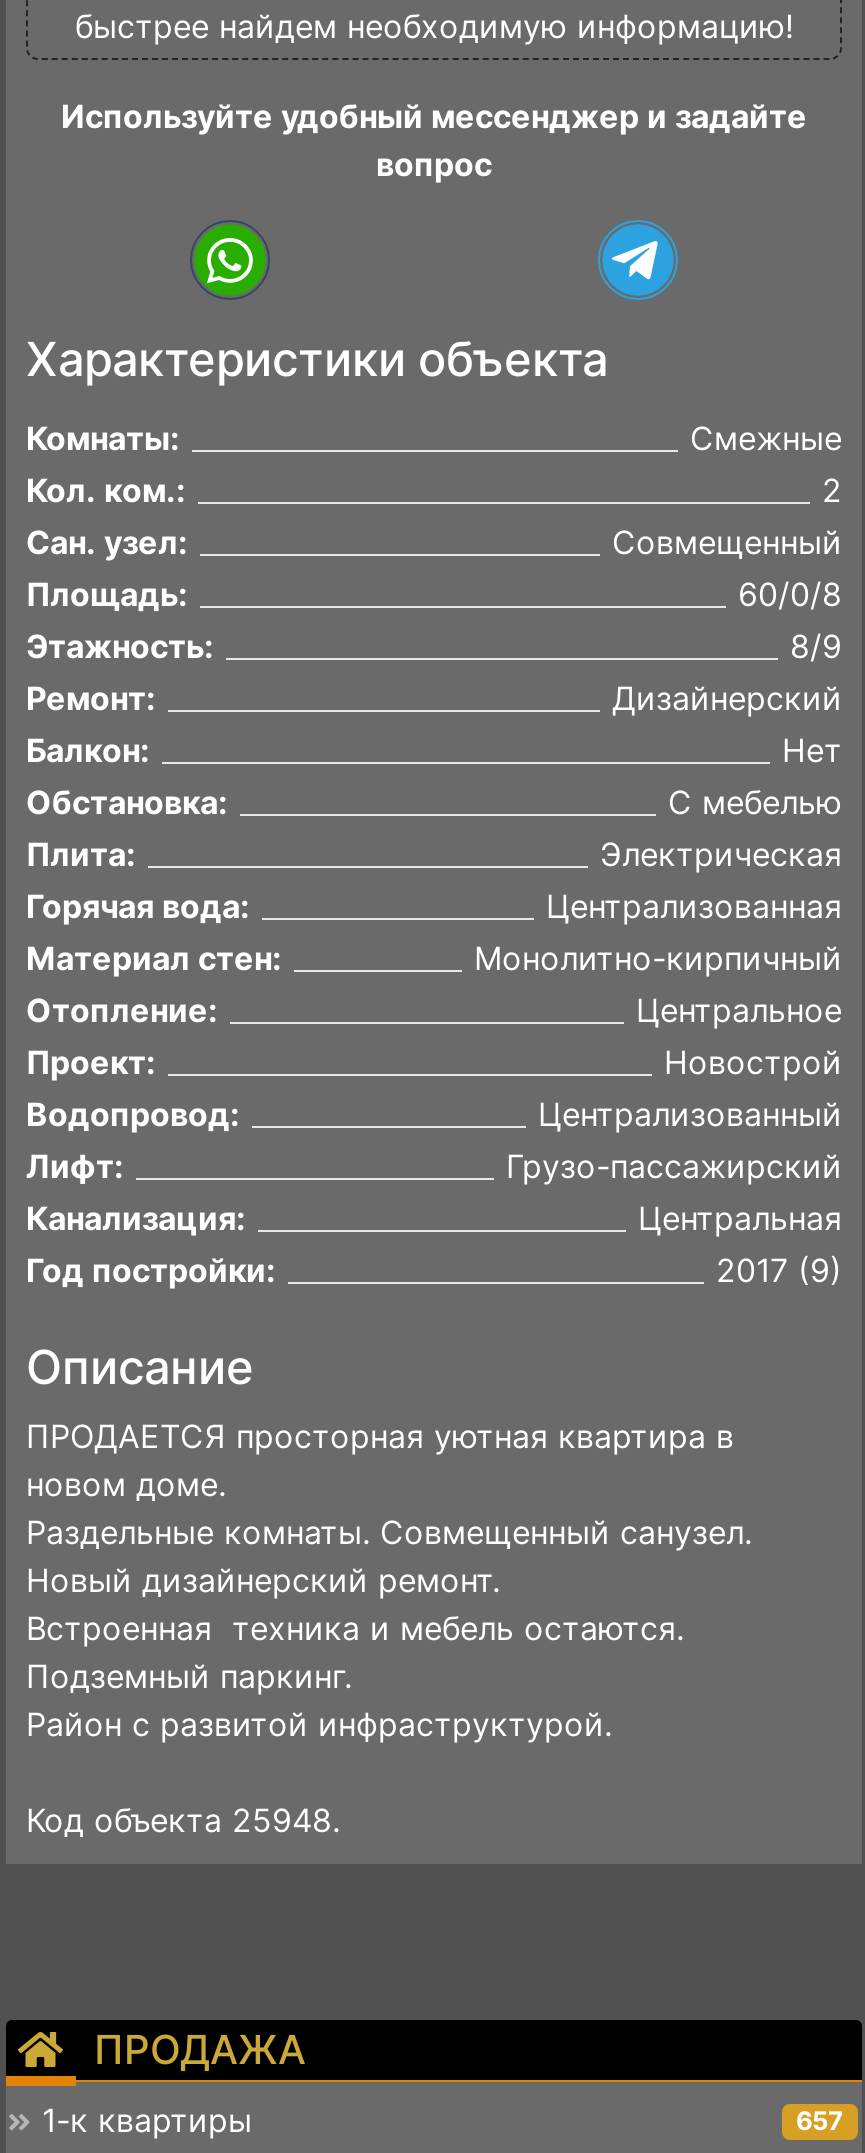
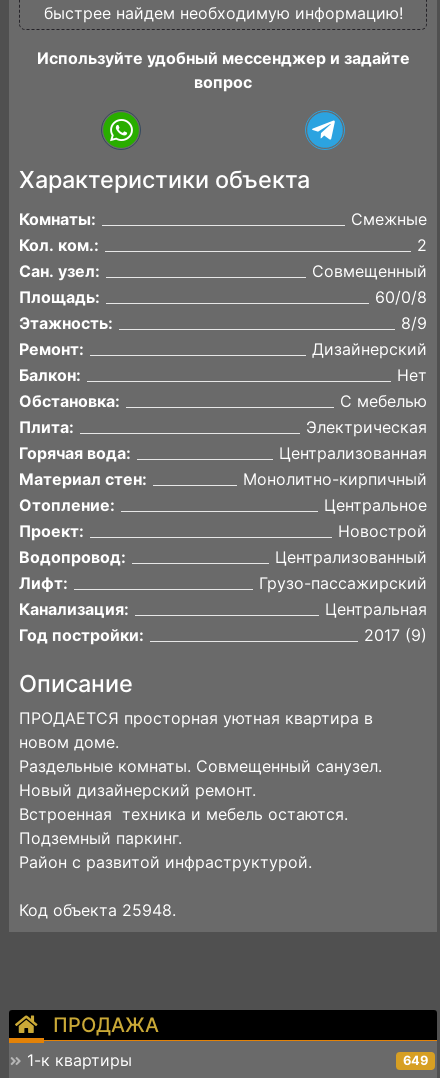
[796,2106,844,2136] 657 -> [403,1053,428,1068] 649

